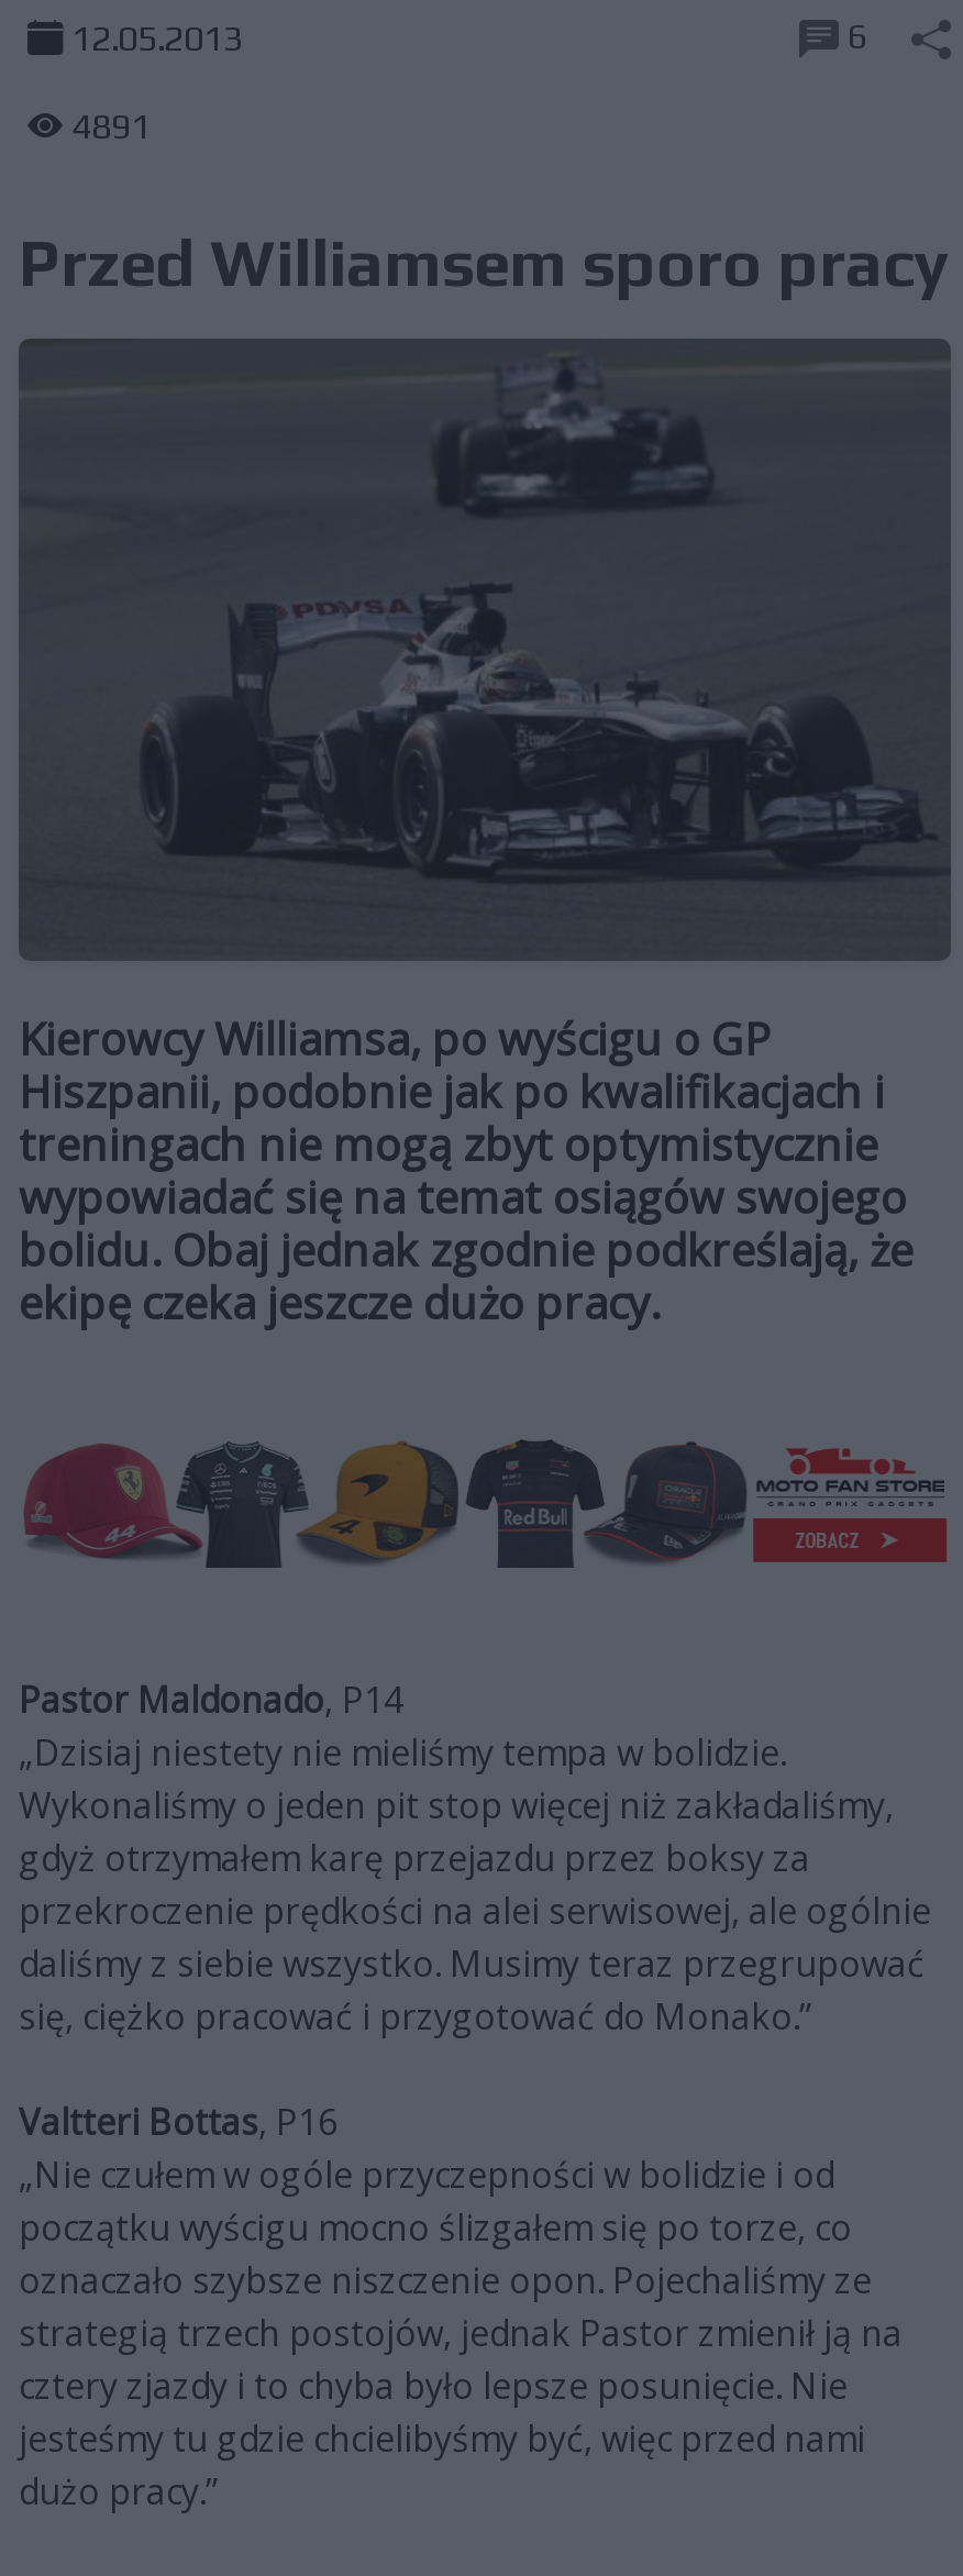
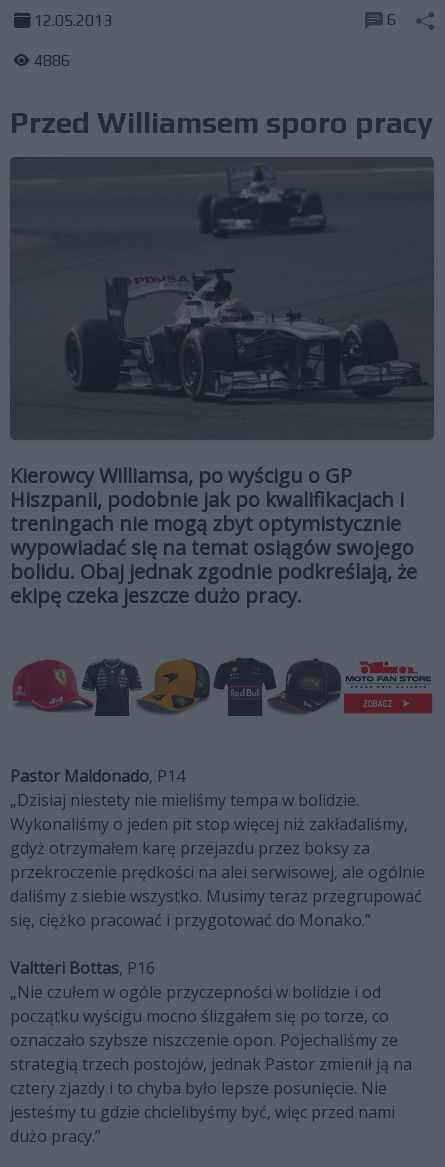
[71,106,151,147] 4891 -> [34,51,70,70] 4886

